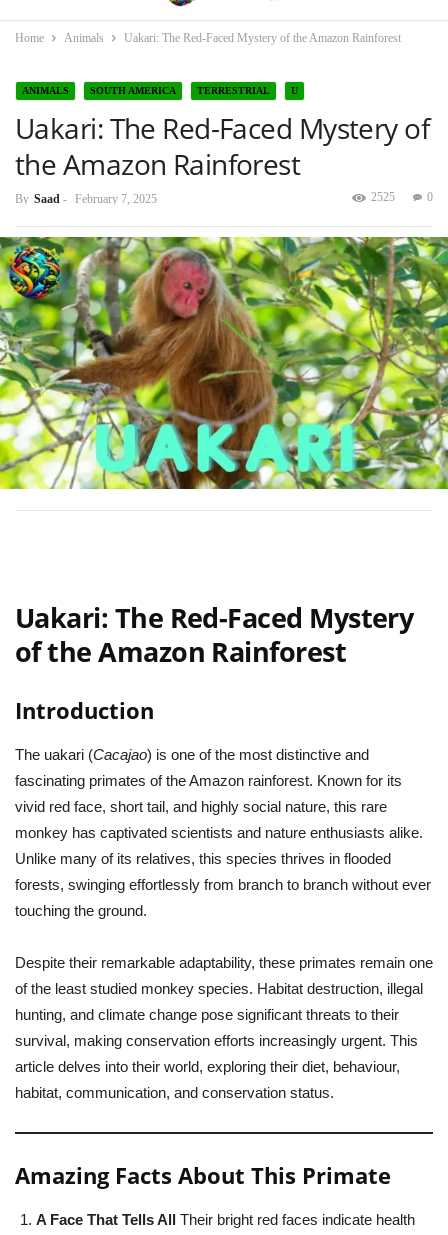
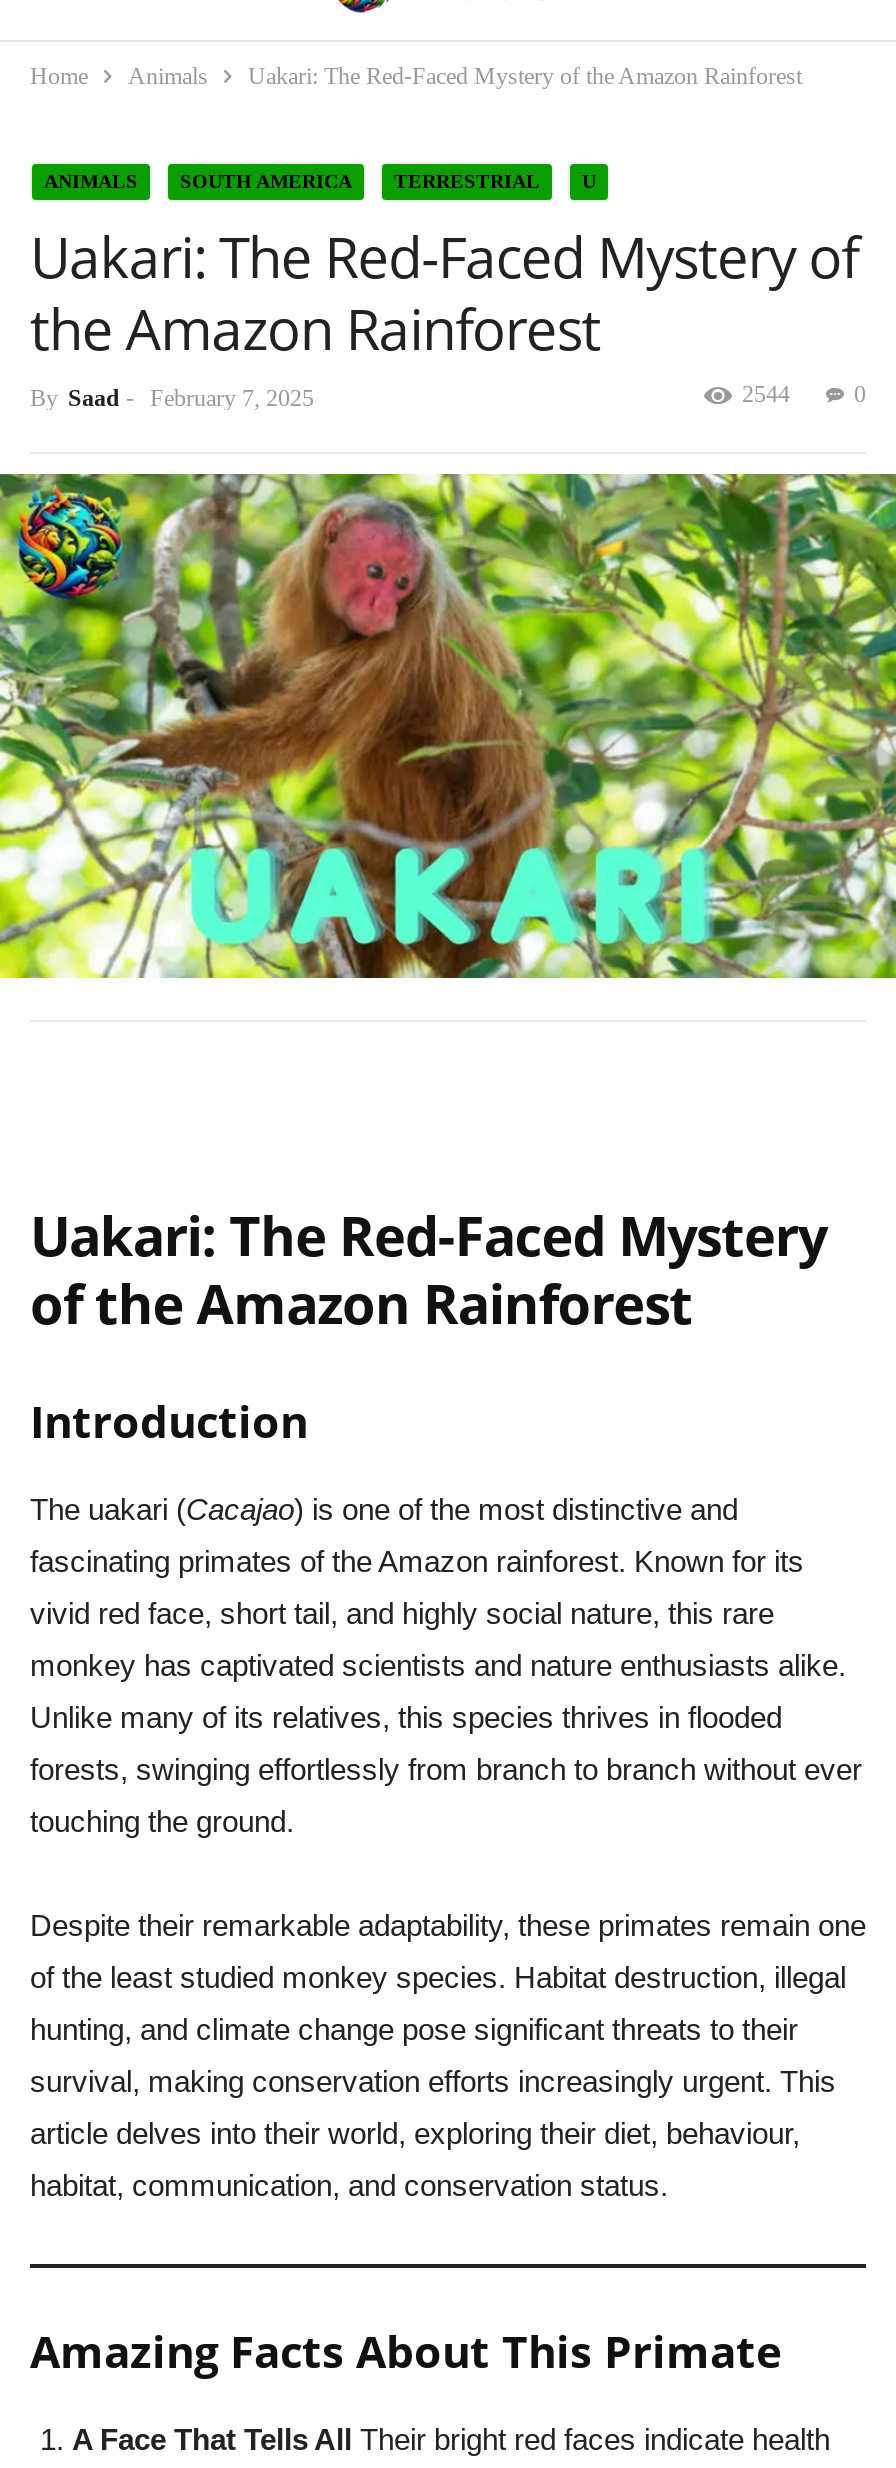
[371,190,395,204] 2525 -> [742,380,790,408] 2544

